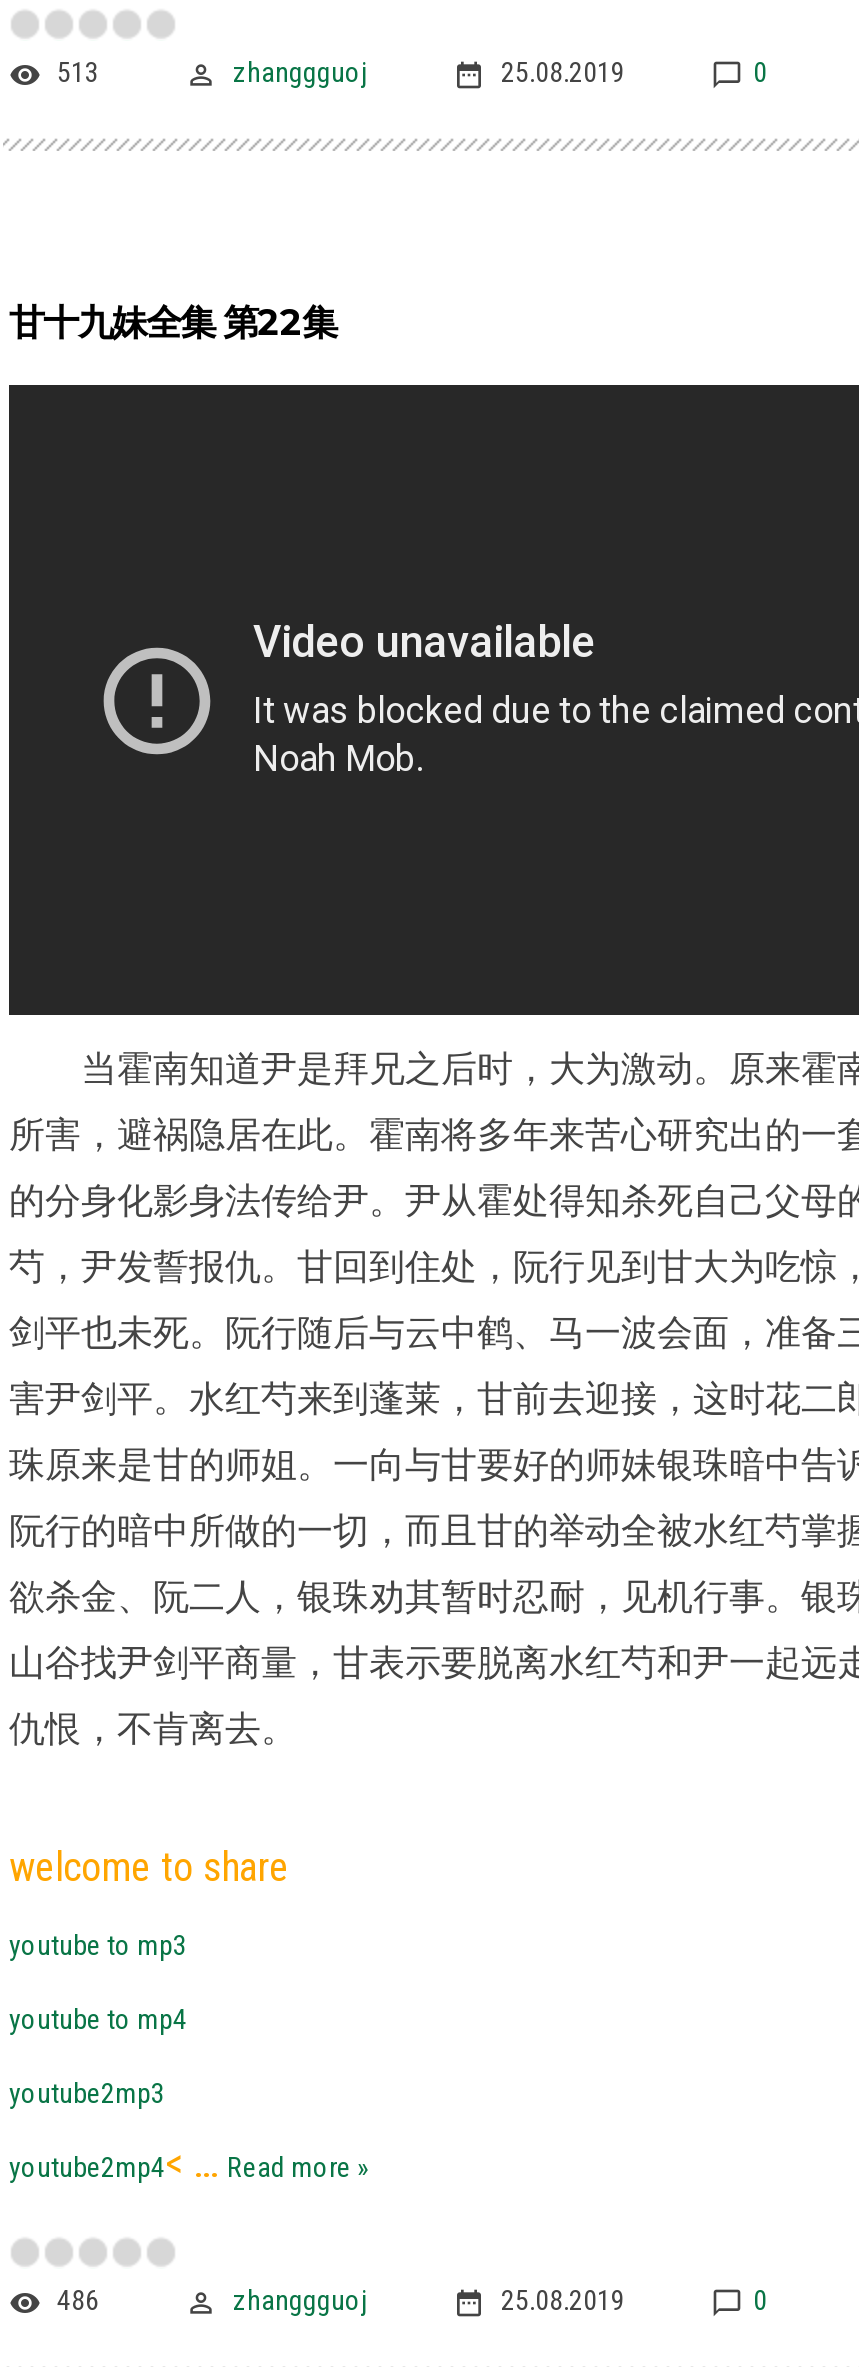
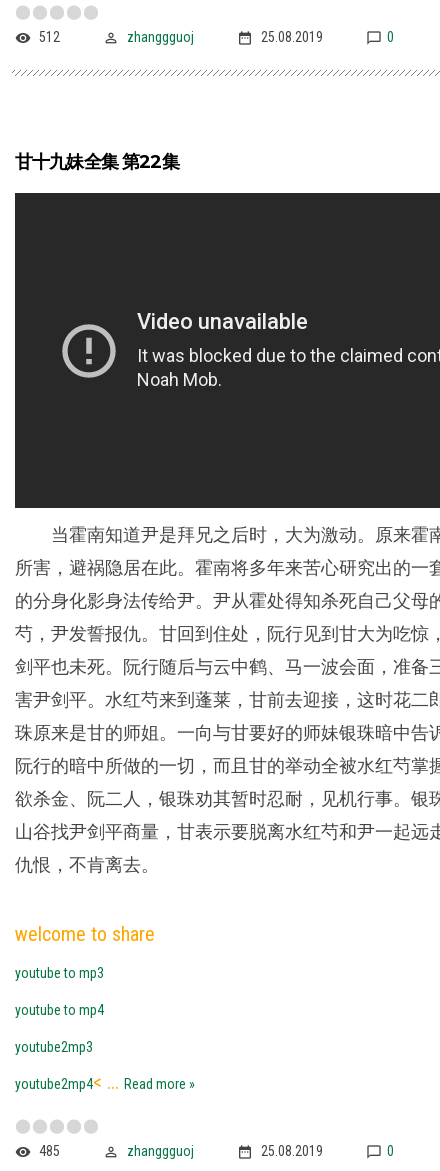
[57,56,99,88] 513 -> [39,29,60,45] 512
[57,2284,99,2316] 486 -> [39,1143,60,1159] 485

